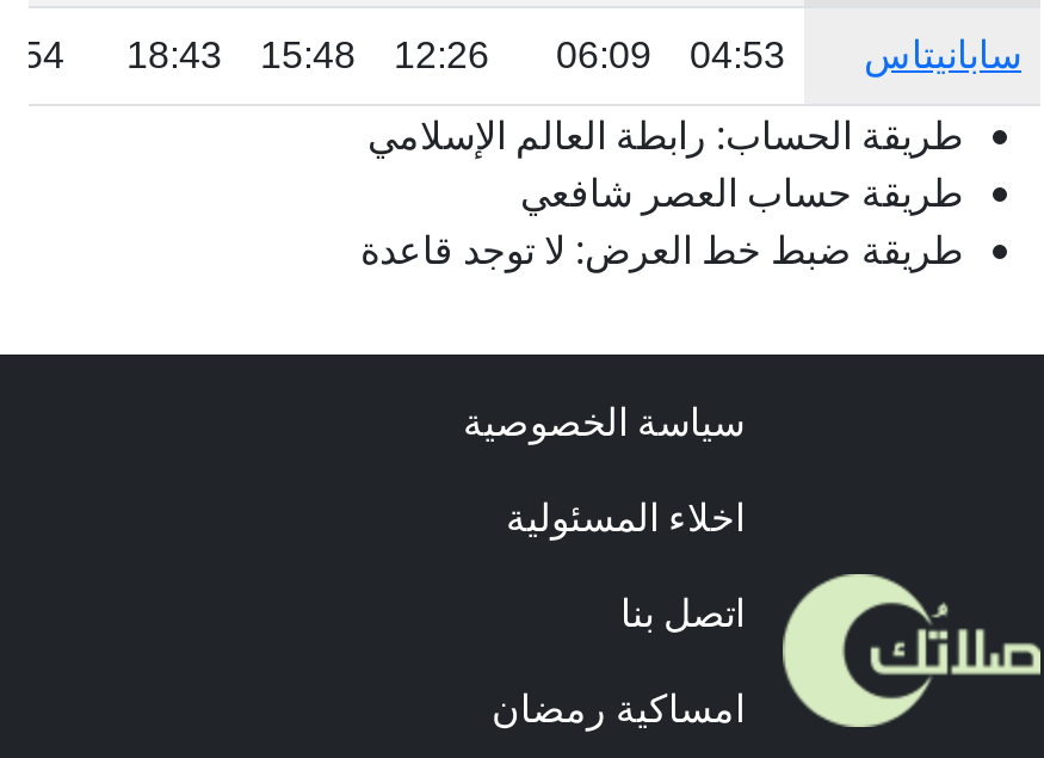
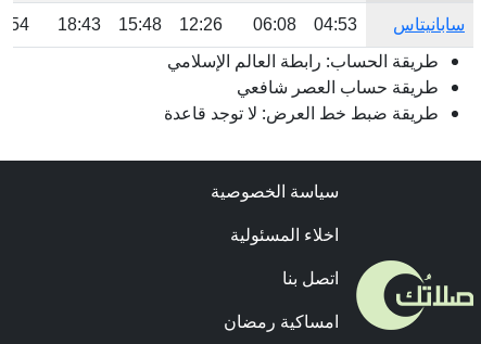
[556,35,651,75] 06:09 -> [253,15,296,34] 06:08

